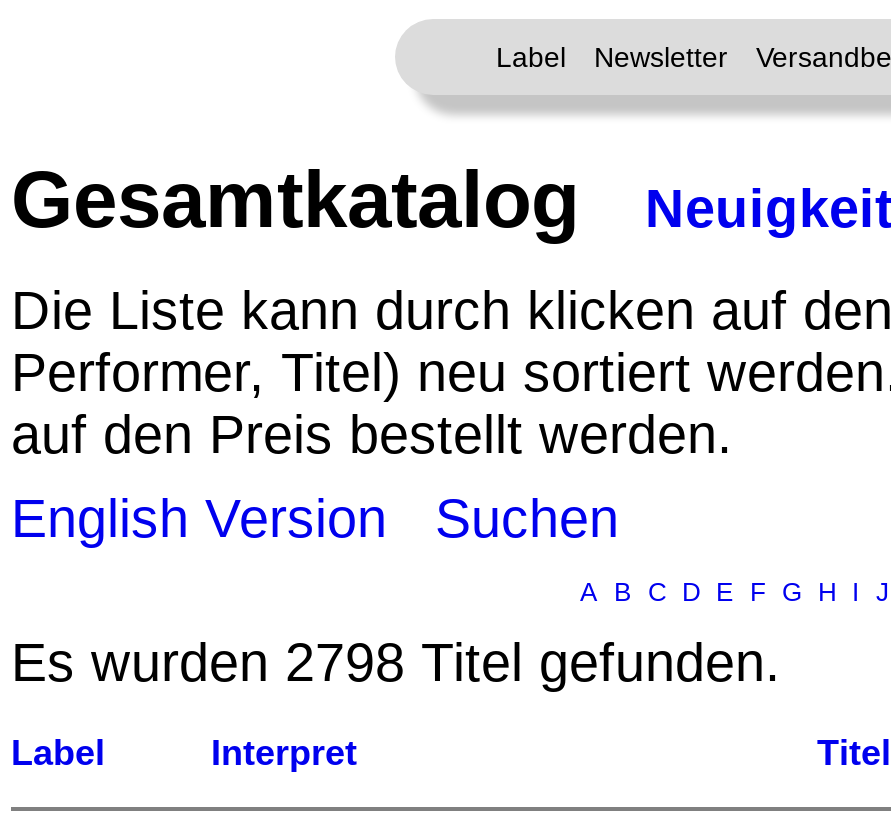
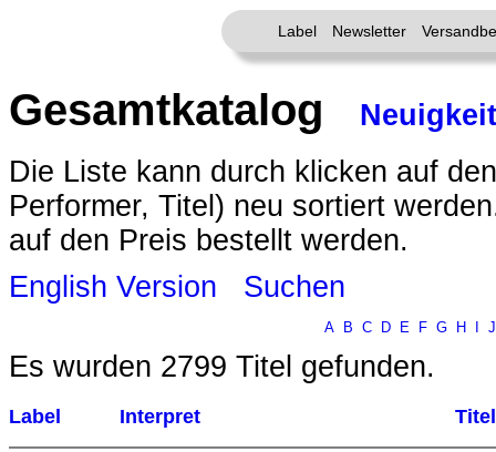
[11,633,781,693] Es wurden 2798 Titel gefunden. -> [9,350,435,383] Es wurden 2799 Titel gefunden.

